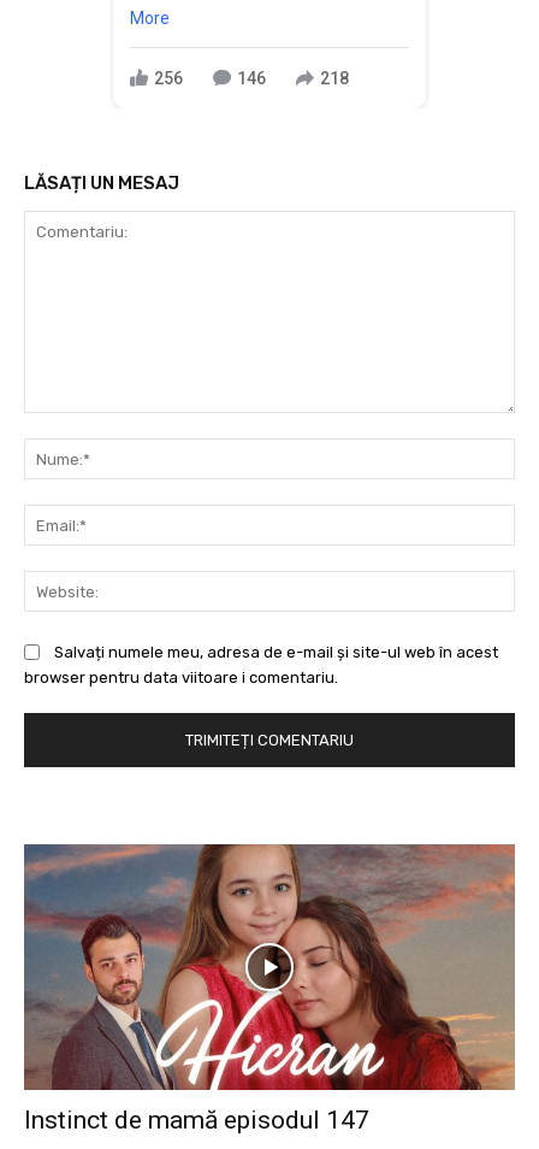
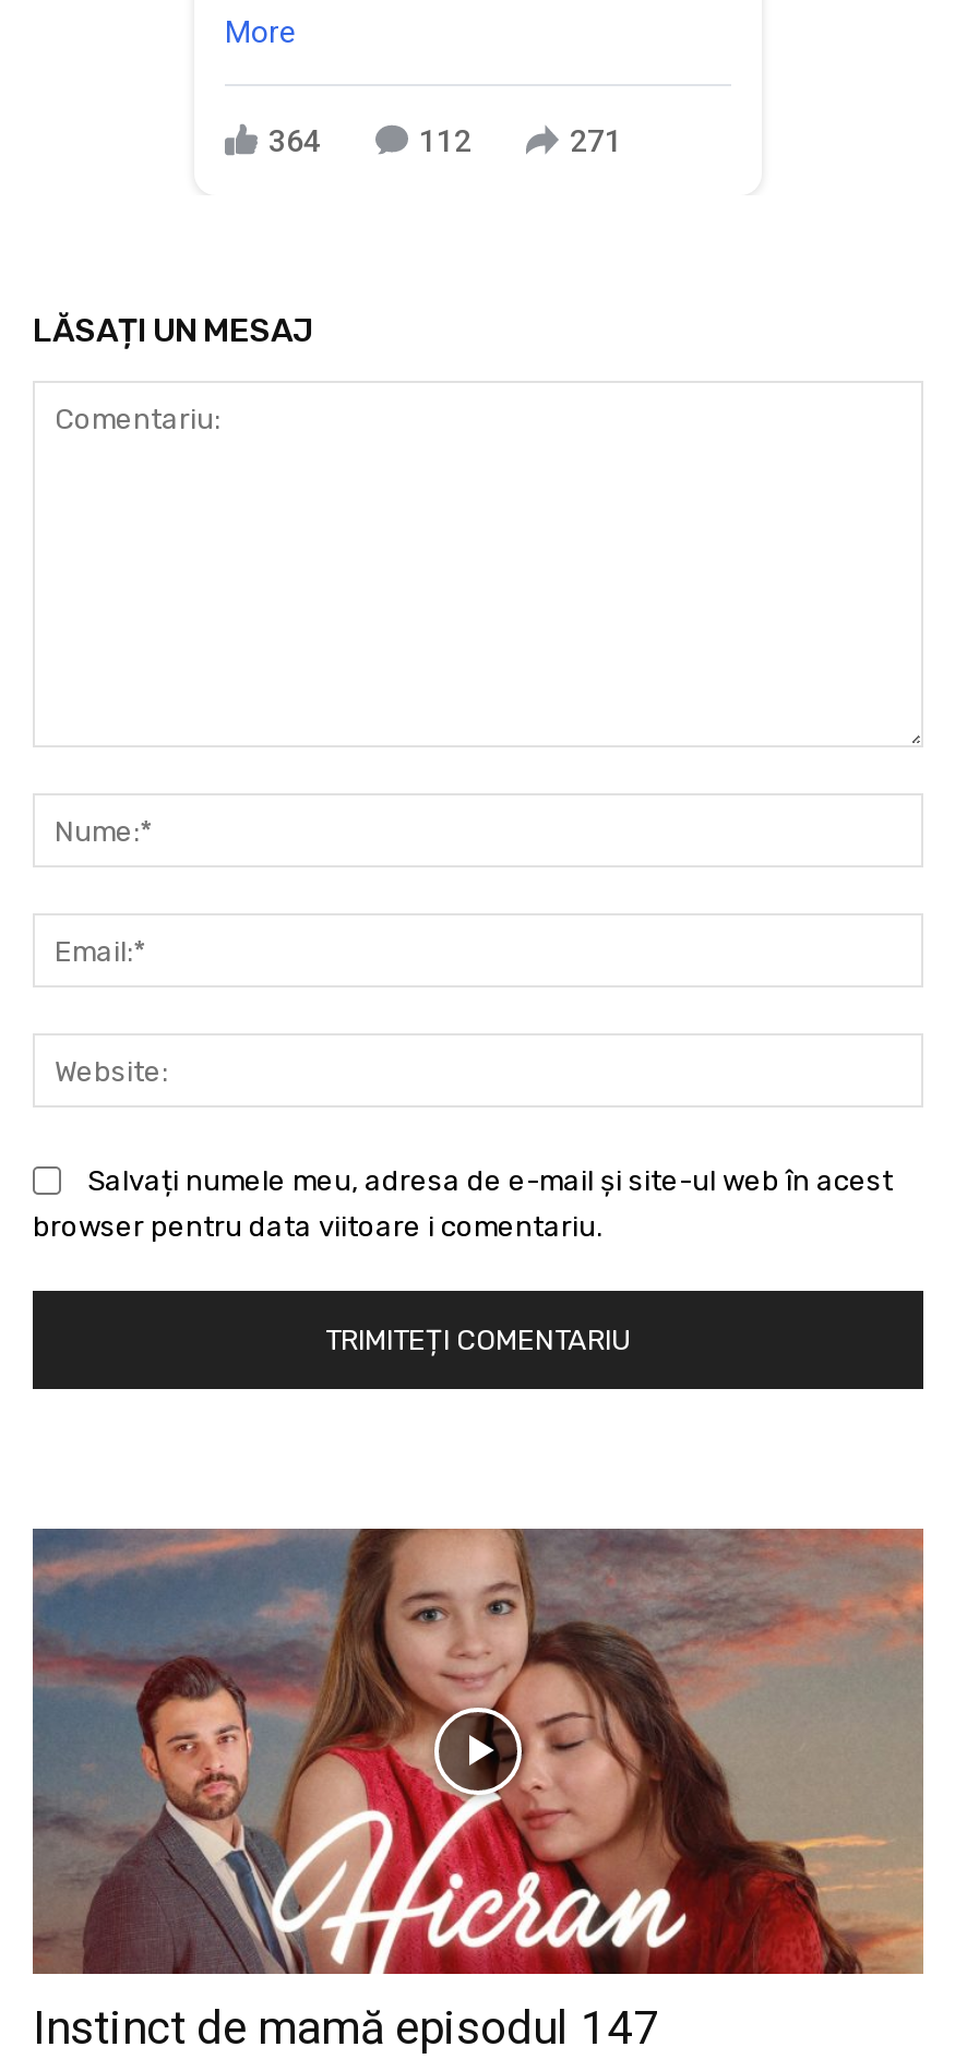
[154,68,183,87] 256 -> [268,122,321,157] 364
[237,68,266,87] 146 -> [419,122,471,157] 112
[320,68,349,87] 218 -> [570,122,622,157] 271

